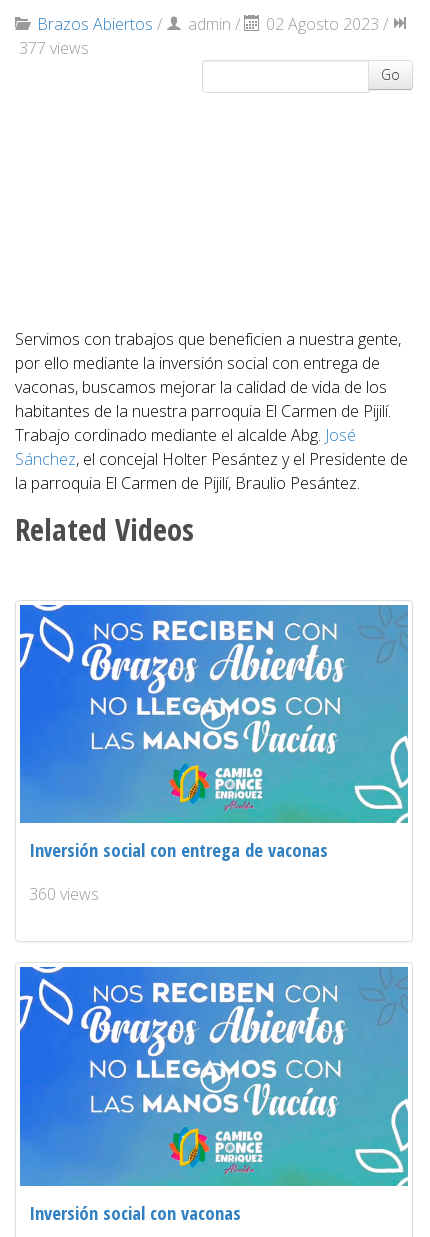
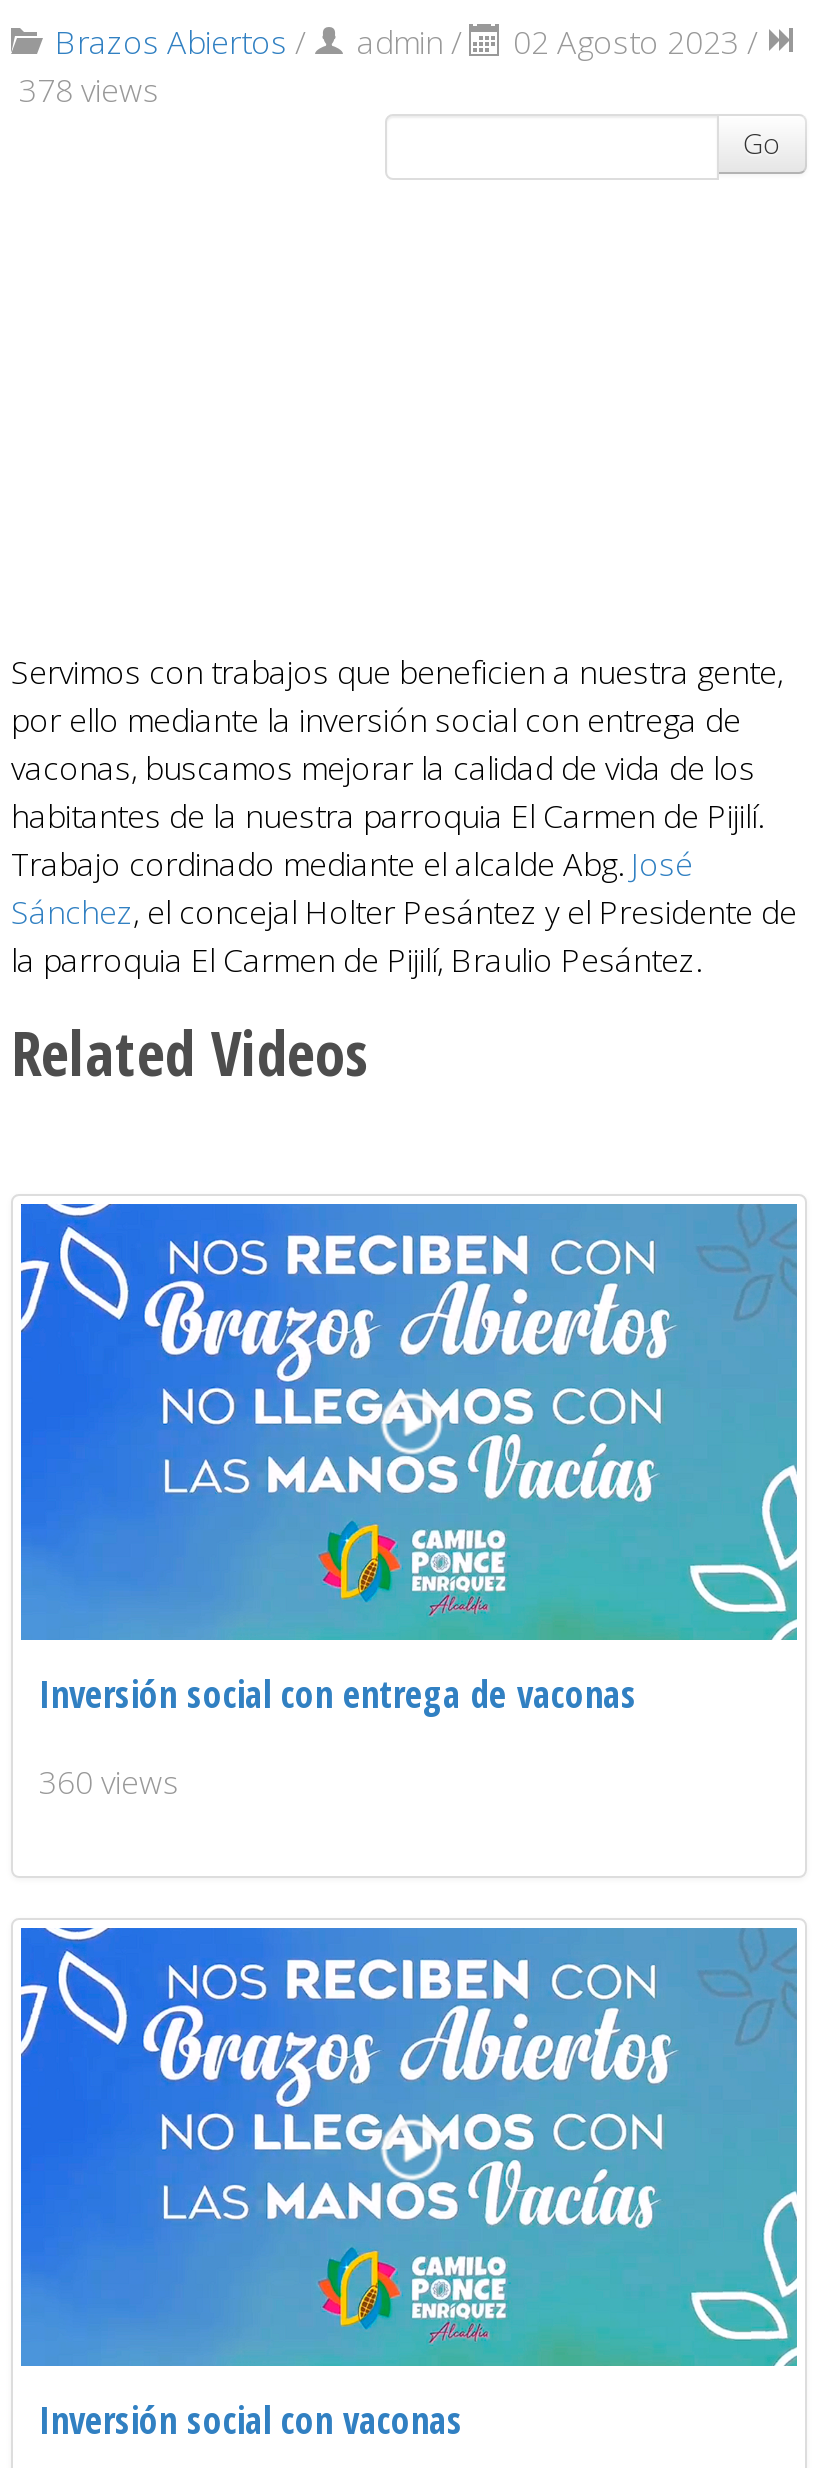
[15,37,89,59] 377 views -> [11,69,159,113] 378 views

